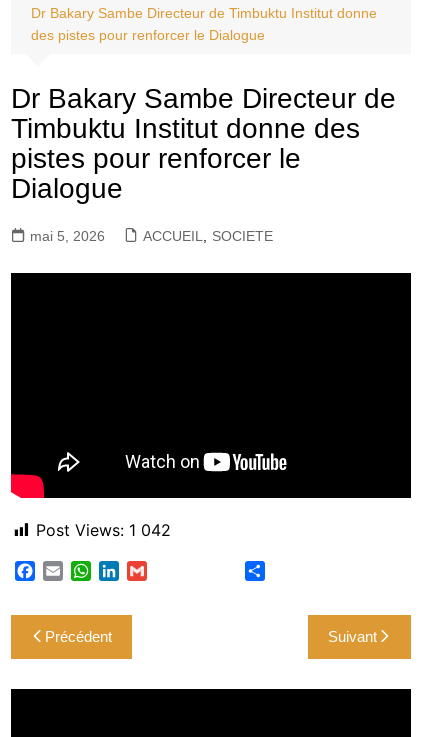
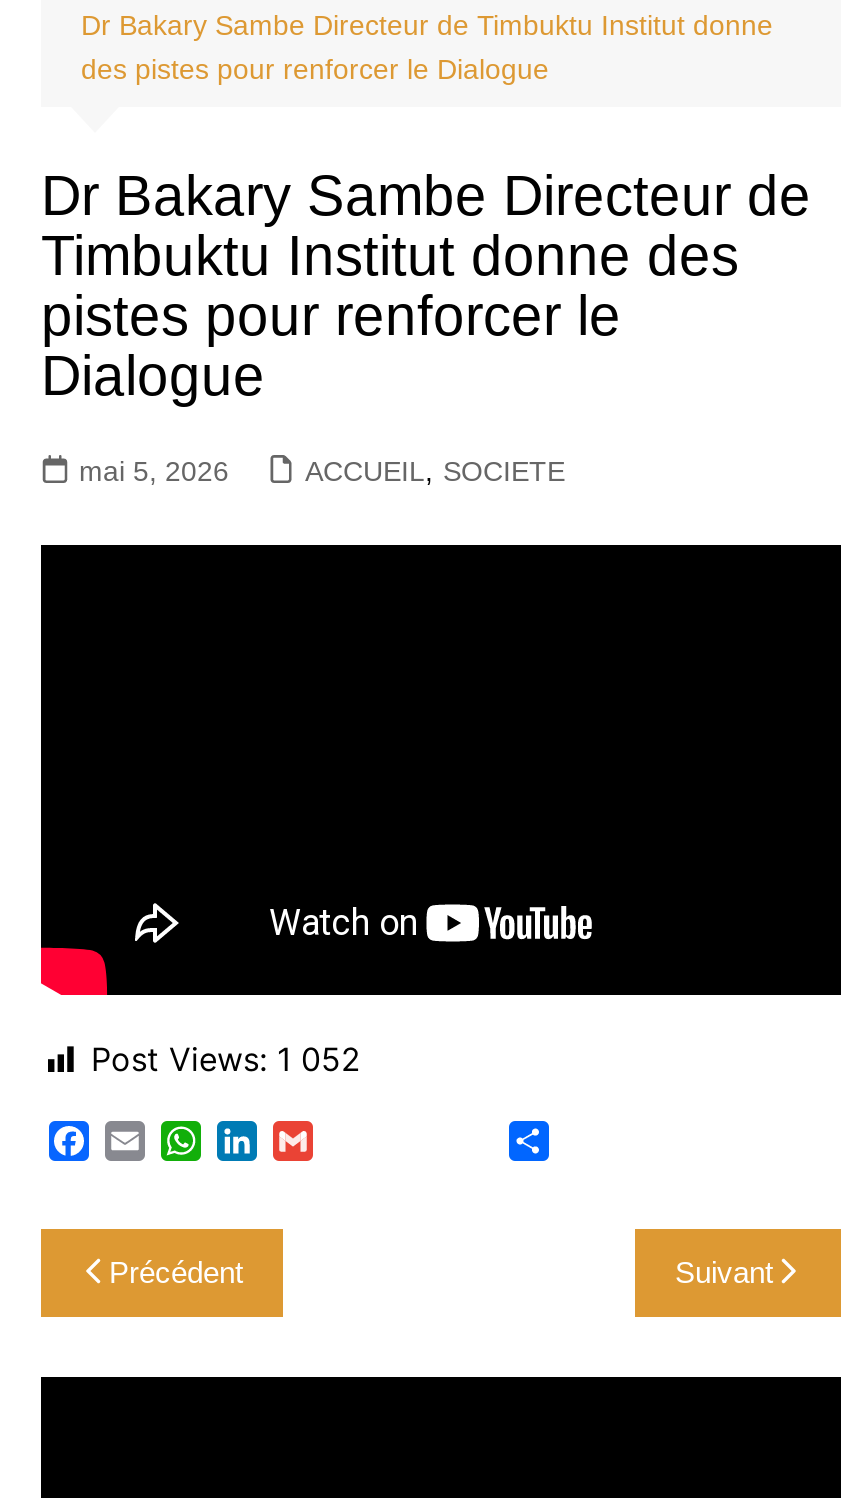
[36,520,171,540] Post Views: 1 042 -> [91,1039,361,1079] Post Views: 1 052

